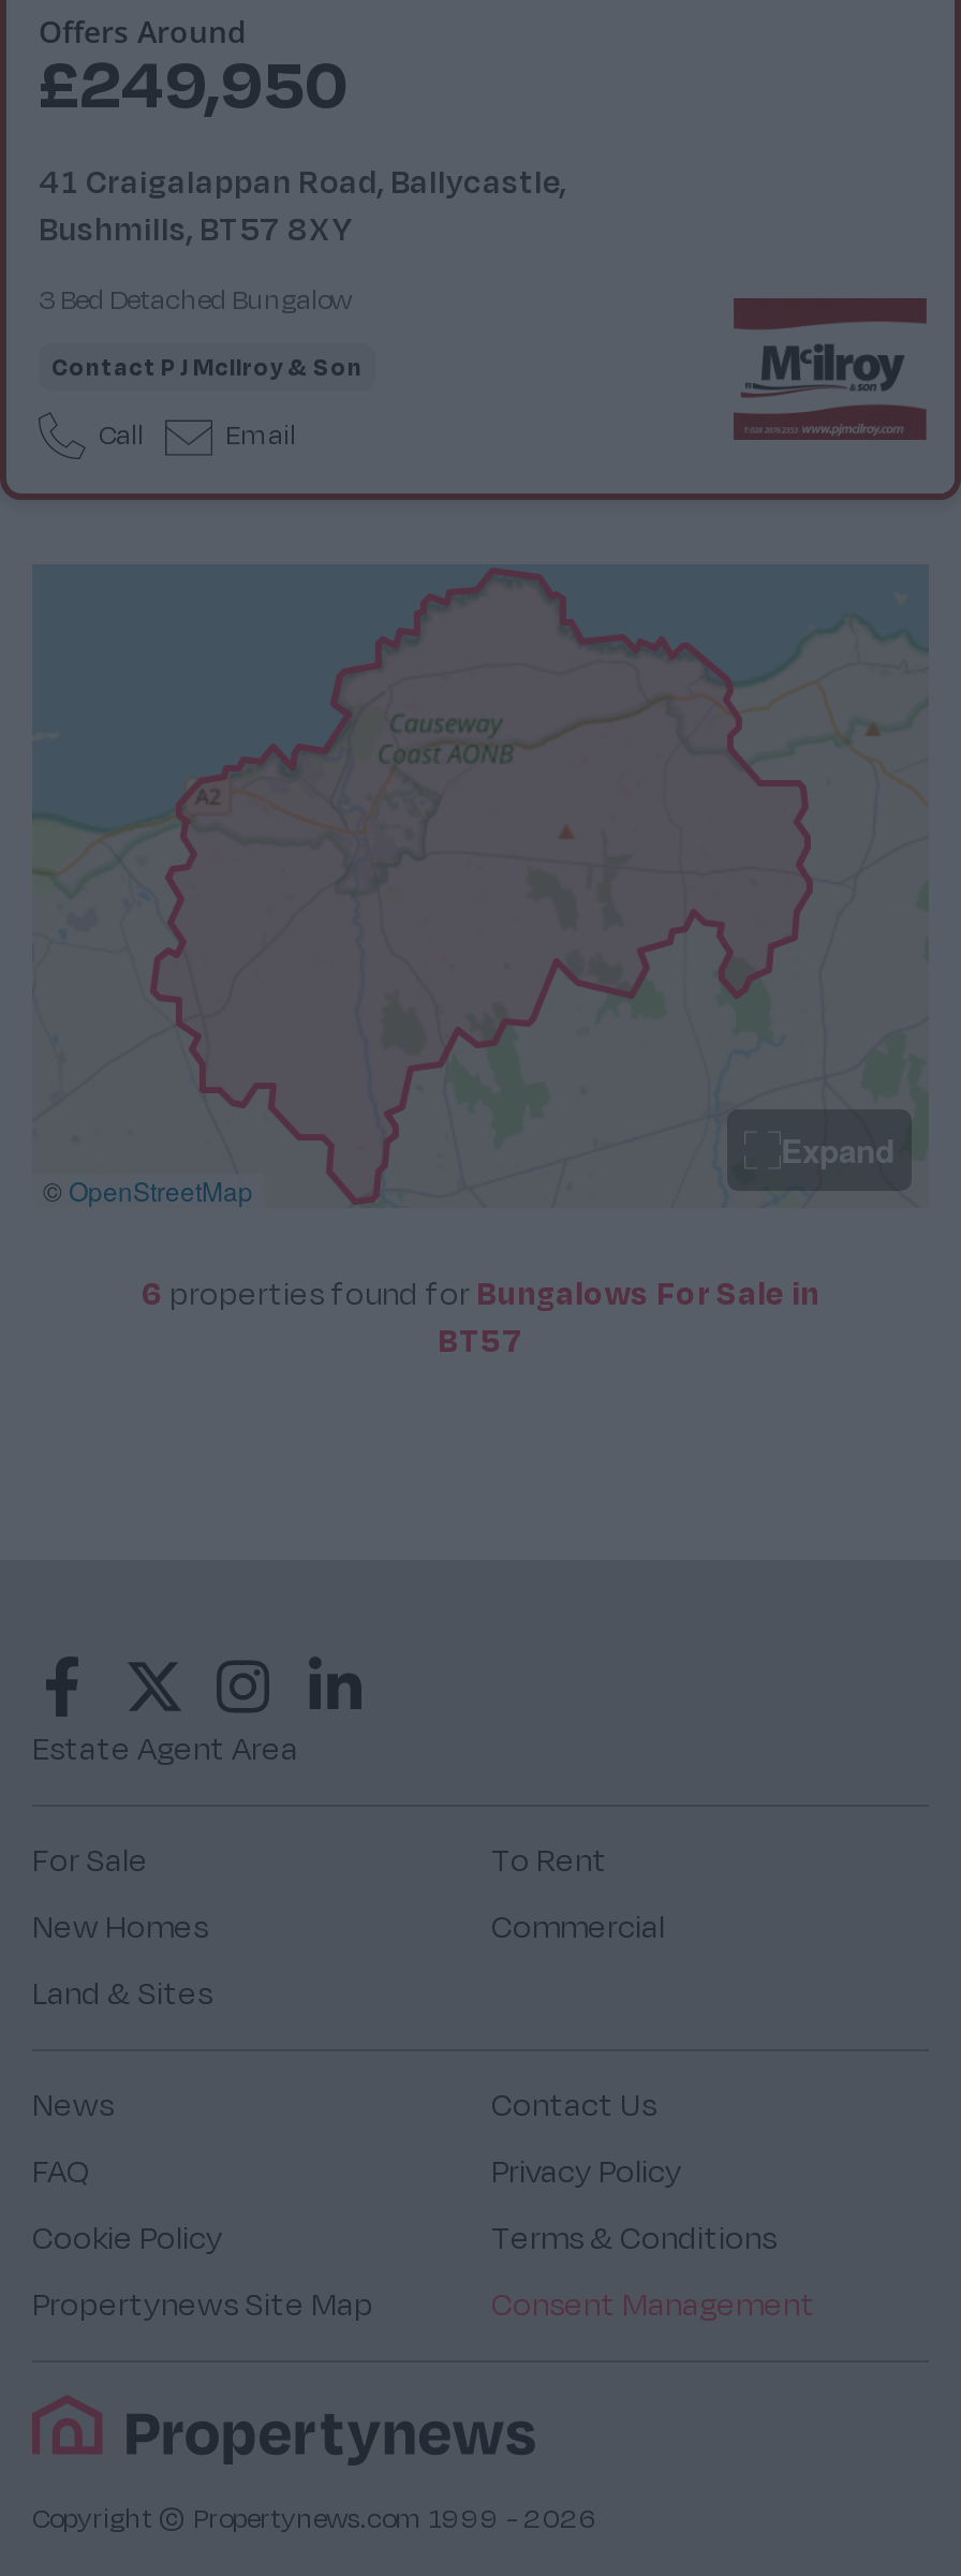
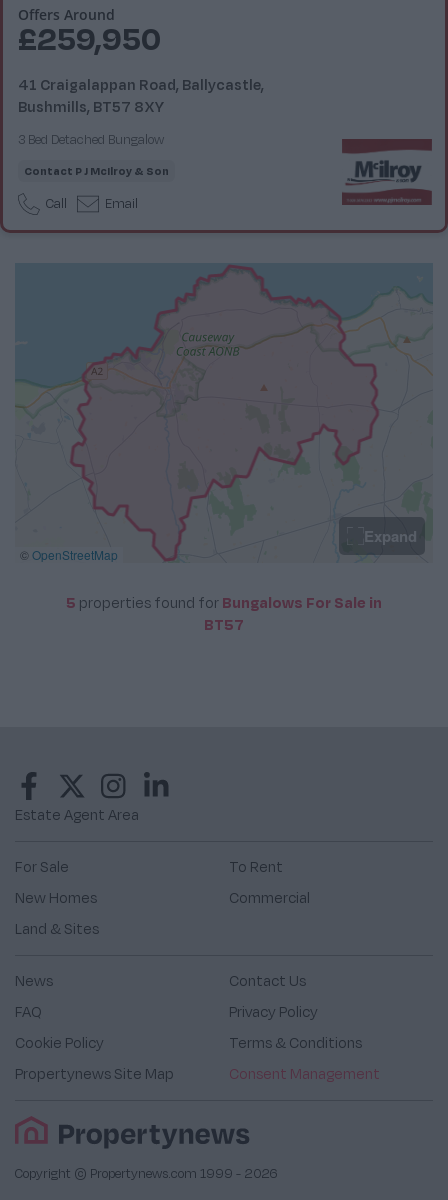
[39,36,348,132] £249,950 -> [18,17,161,62] £259,950
[142,1272,819,1317] 6 propertiesfound for Bungalows For Sale in -> [66,593,382,614] 5 propertiesfound for Bungalows For Sale in

